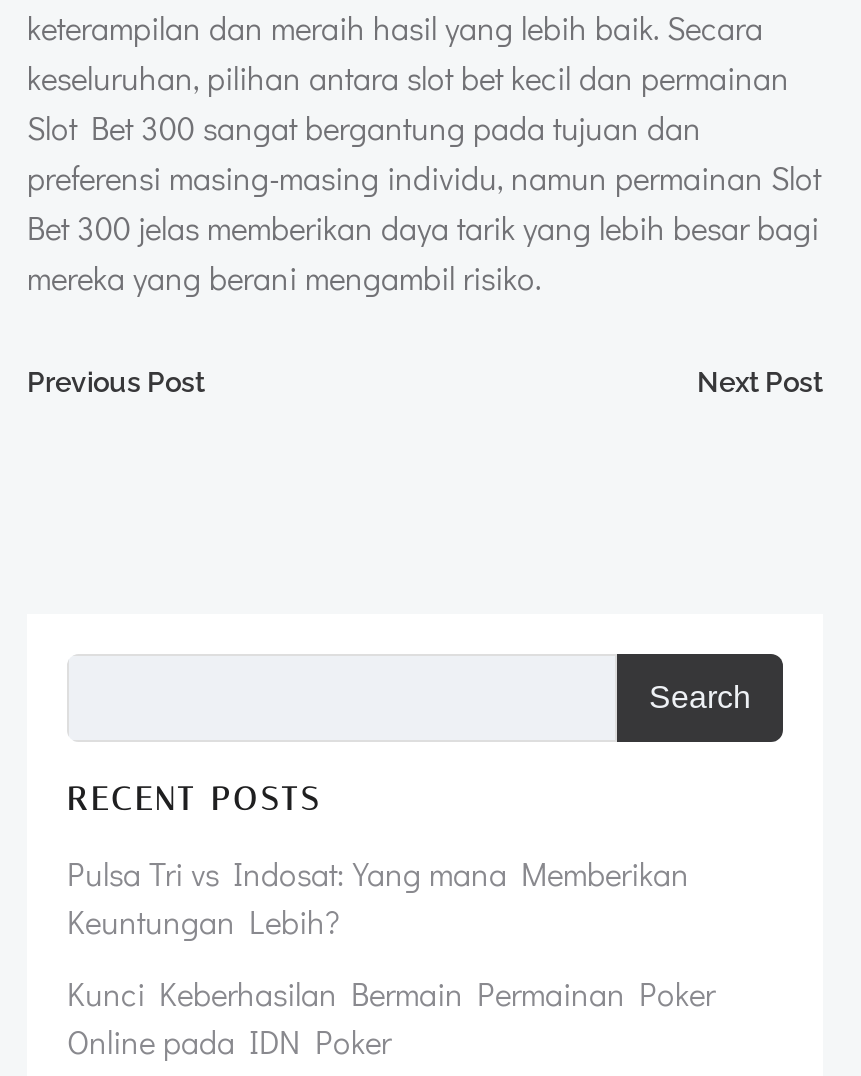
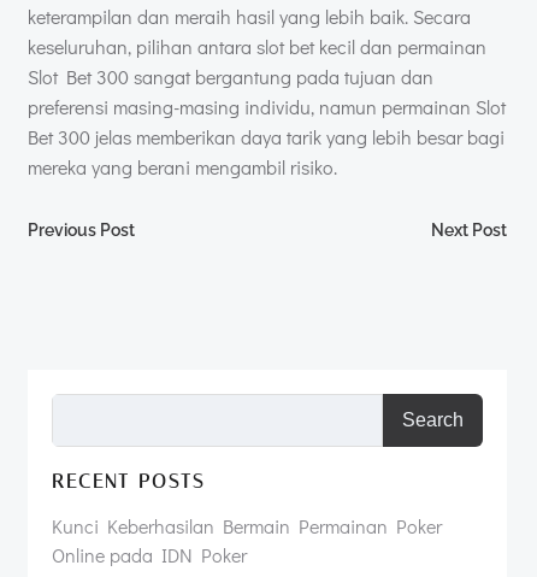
[67,852,689,942] Pulsa Tri vs Indosat: Yang mana Memberikan | Keuntungan Lebih? -> none

